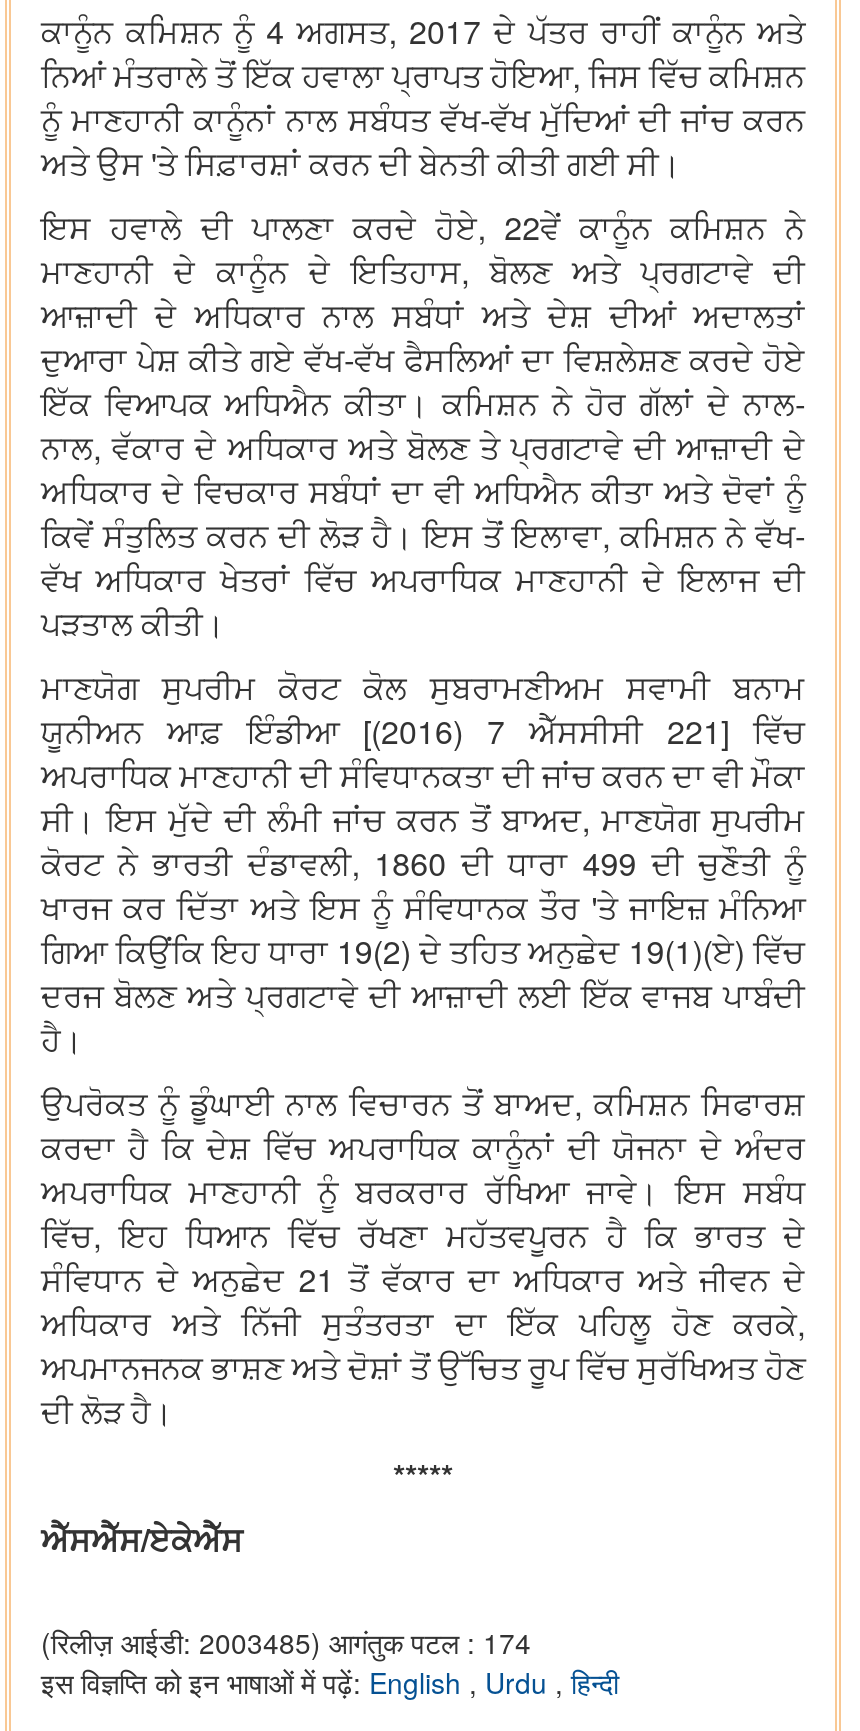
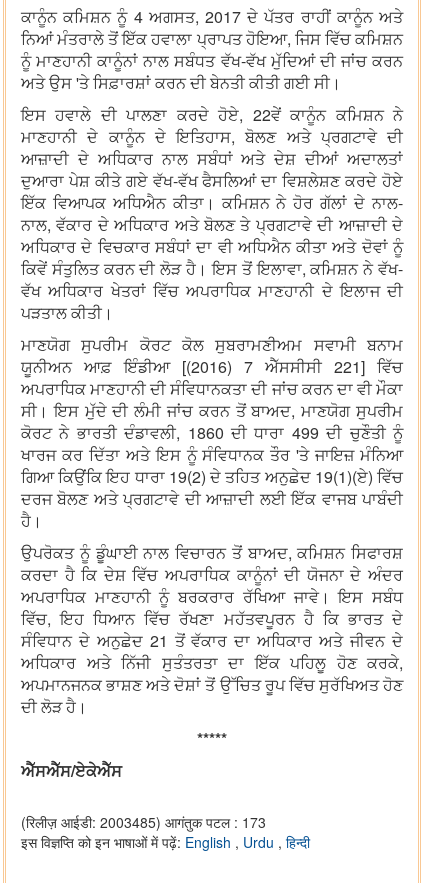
[41,1623,531,1663] (रिलीज़ आईडी: 2003485) आगंतुक पटल : 174 -> [21,812,266,832] (रिलीज़ आईडी: 2003485) आगंतुक पटल : 173

